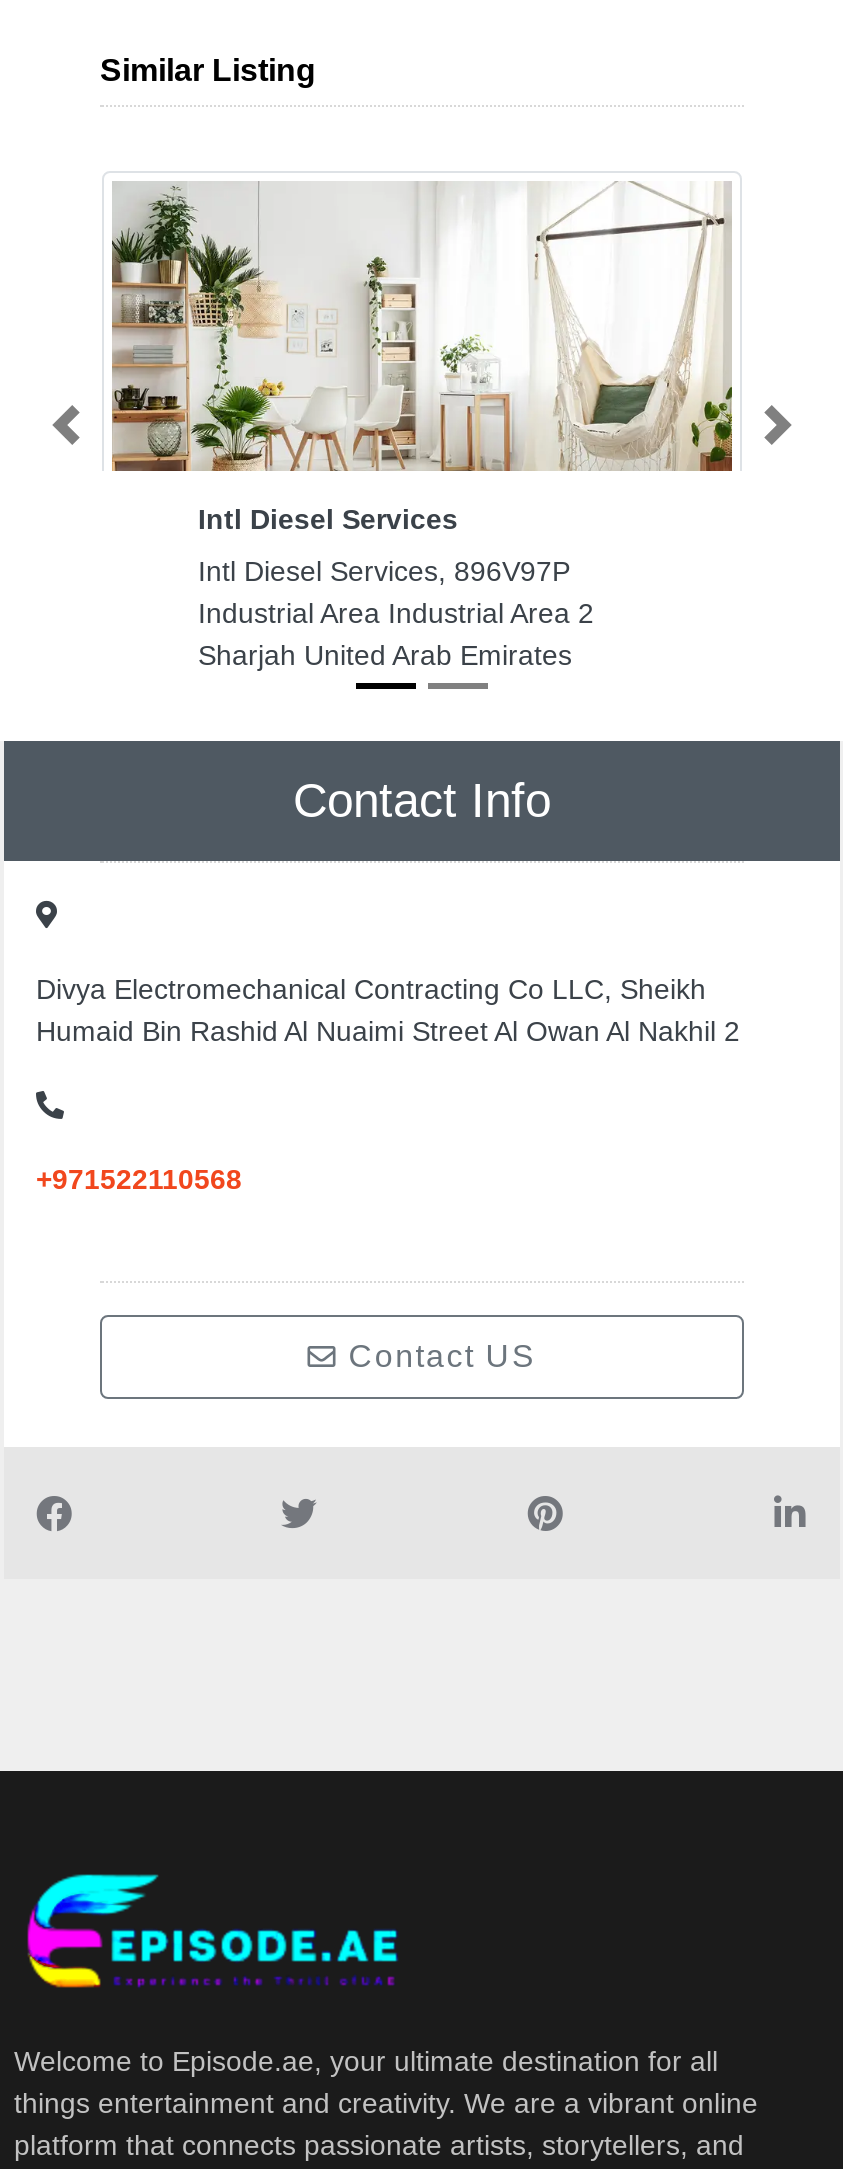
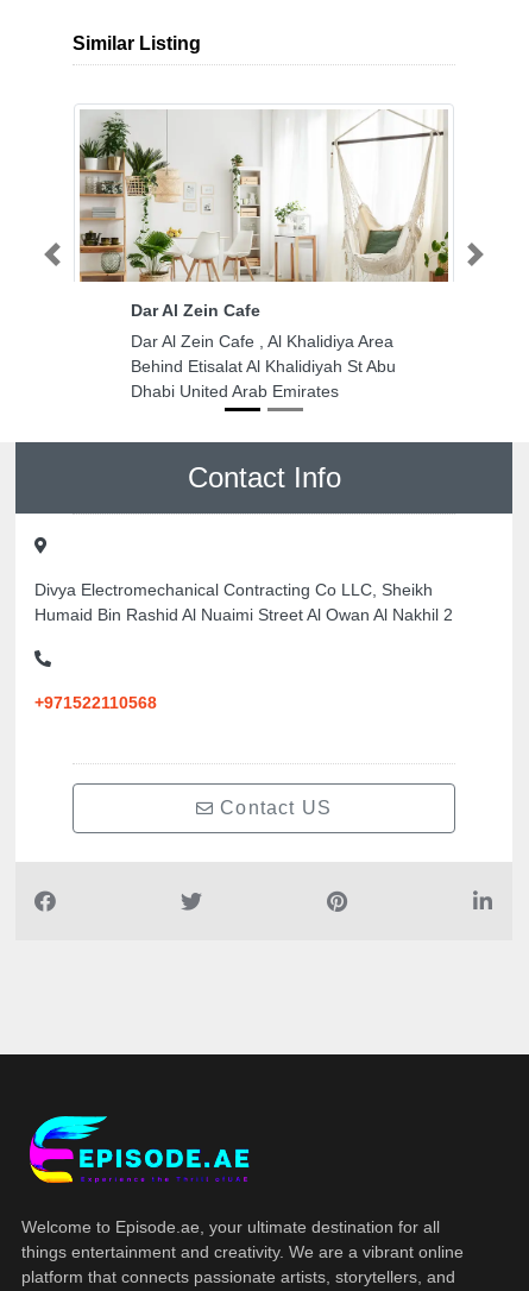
[198,503,458,535] Intl Diesel Services -> [131,301,260,320] Dar Al Zein Cafe
[198,555,594,671] Intl Diesel Services, 896V97P | Industrial Area Industrial Area 2 | Sharjah United Arab Emirates -> [131,332,396,401] Dar Al Zein Cafe , Al Khalidiya Area | Behind Etisalat Al Khalidiyah St Abu | Dhabi United Arab Emirates

